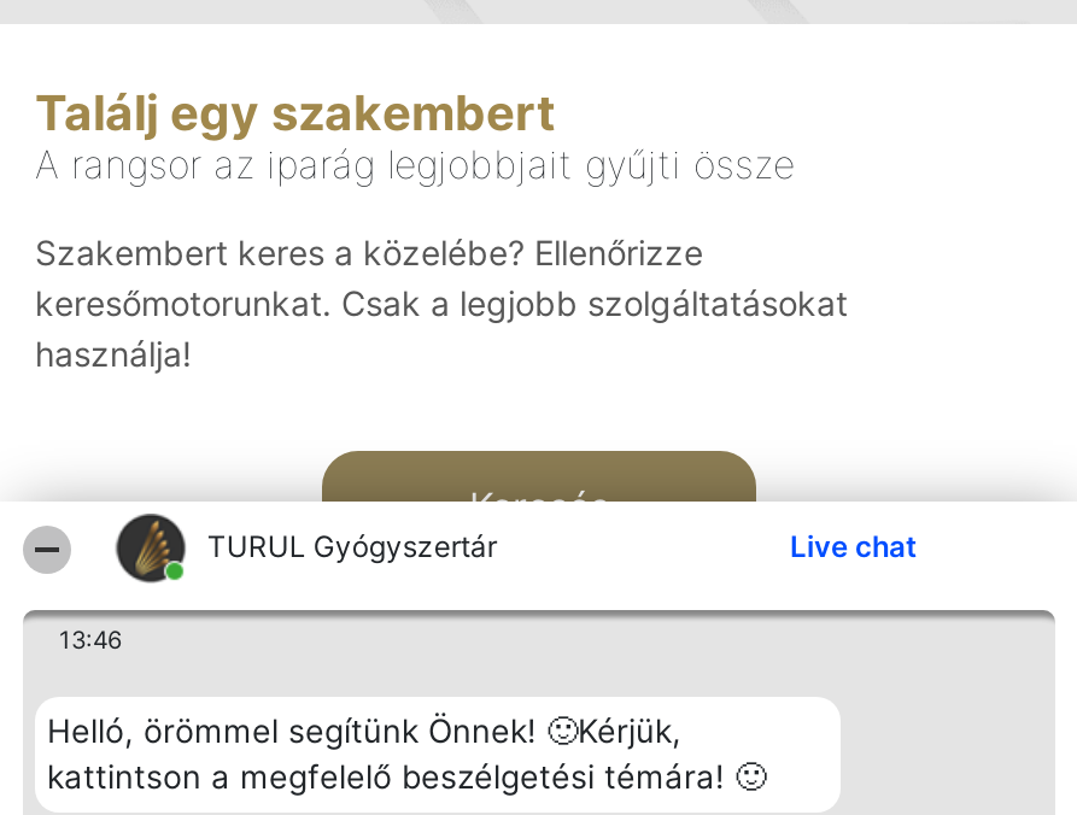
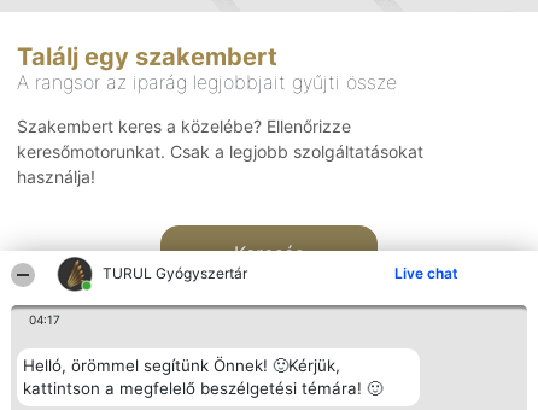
[59,625,122,653] 13:46 -> [29,312,60,327] 04:17

